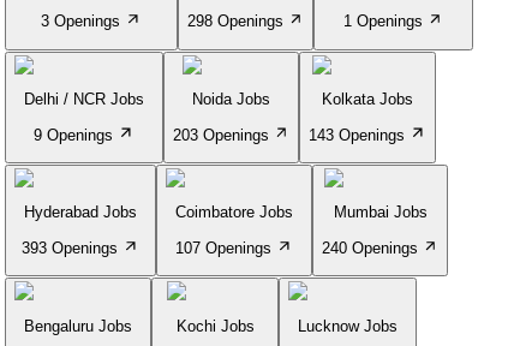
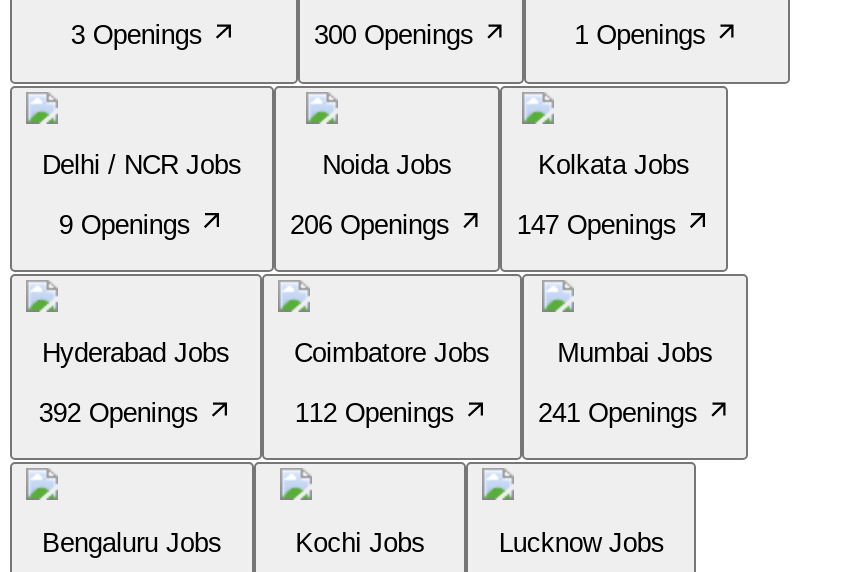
[187,12,283,30] 298 Openings -> [314,20,474,50] 300 Openings
[173,126,269,144] 203 Openings -> [290,209,450,239] 206 Openings
[309,126,405,144] 143 Openings -> [517,209,677,239] 147 Openings
[22,239,118,257] 393 Openings -> [39,398,199,428] 392 Openings
[176,239,272,257] 107 Openings -> [295,398,455,428] 112 Openings
[322,239,418,257] 240 Openings -> [538,398,698,428] 241 Openings

